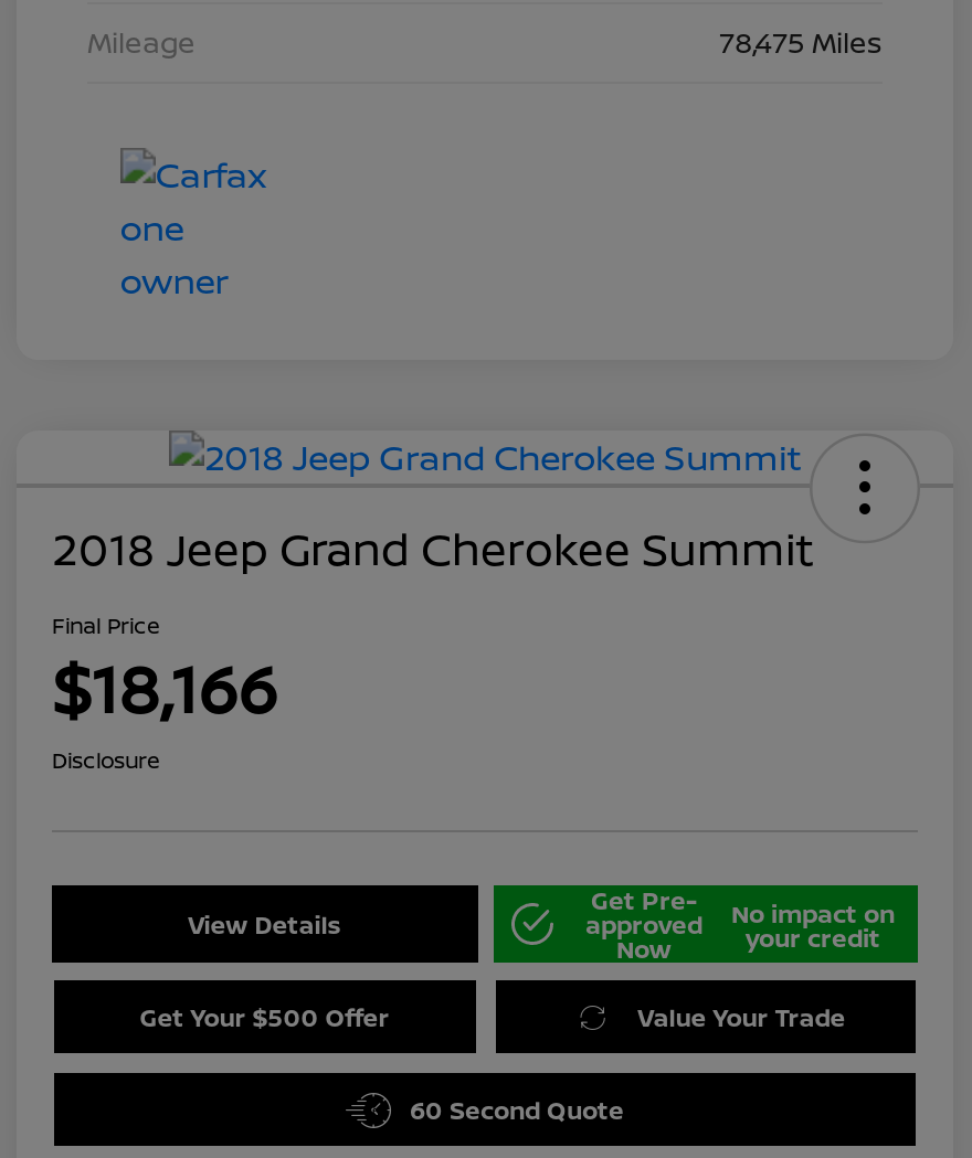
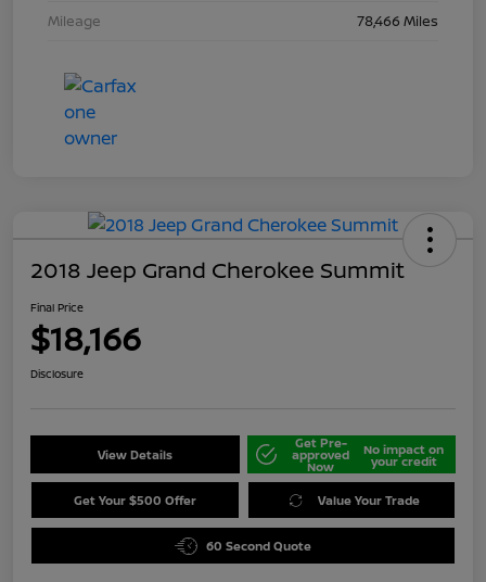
[719,23,883,62] 78,475 Miles -> [357,11,438,31] 78,466 Miles

